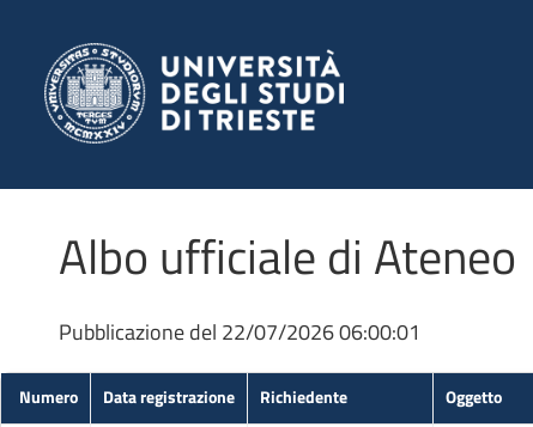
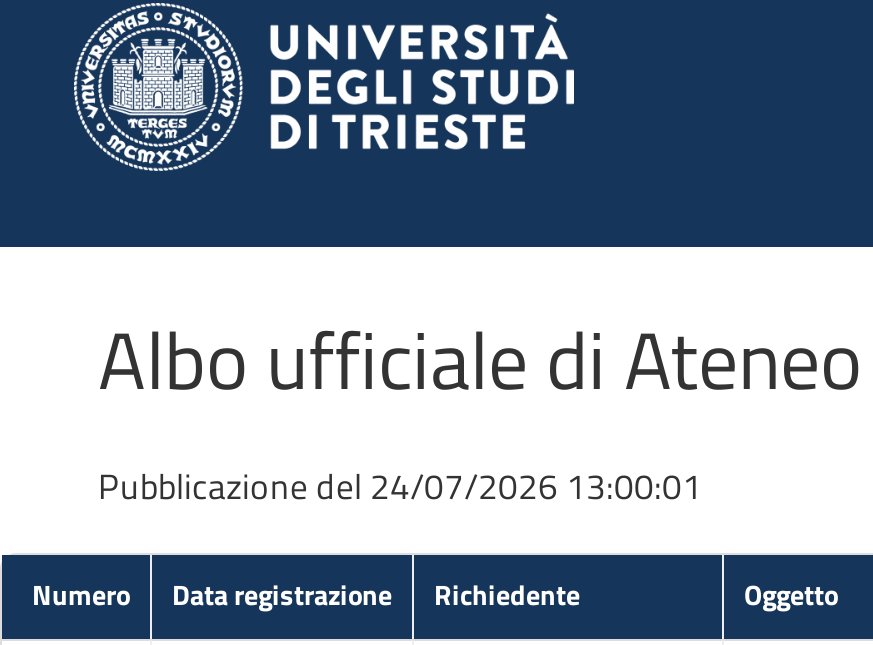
[59,315,420,348] Pubblicazione del 22/07/2026 06:00:01 -> [98,458,702,512] Pubblicazione del 24/07/2026 13:00:01

